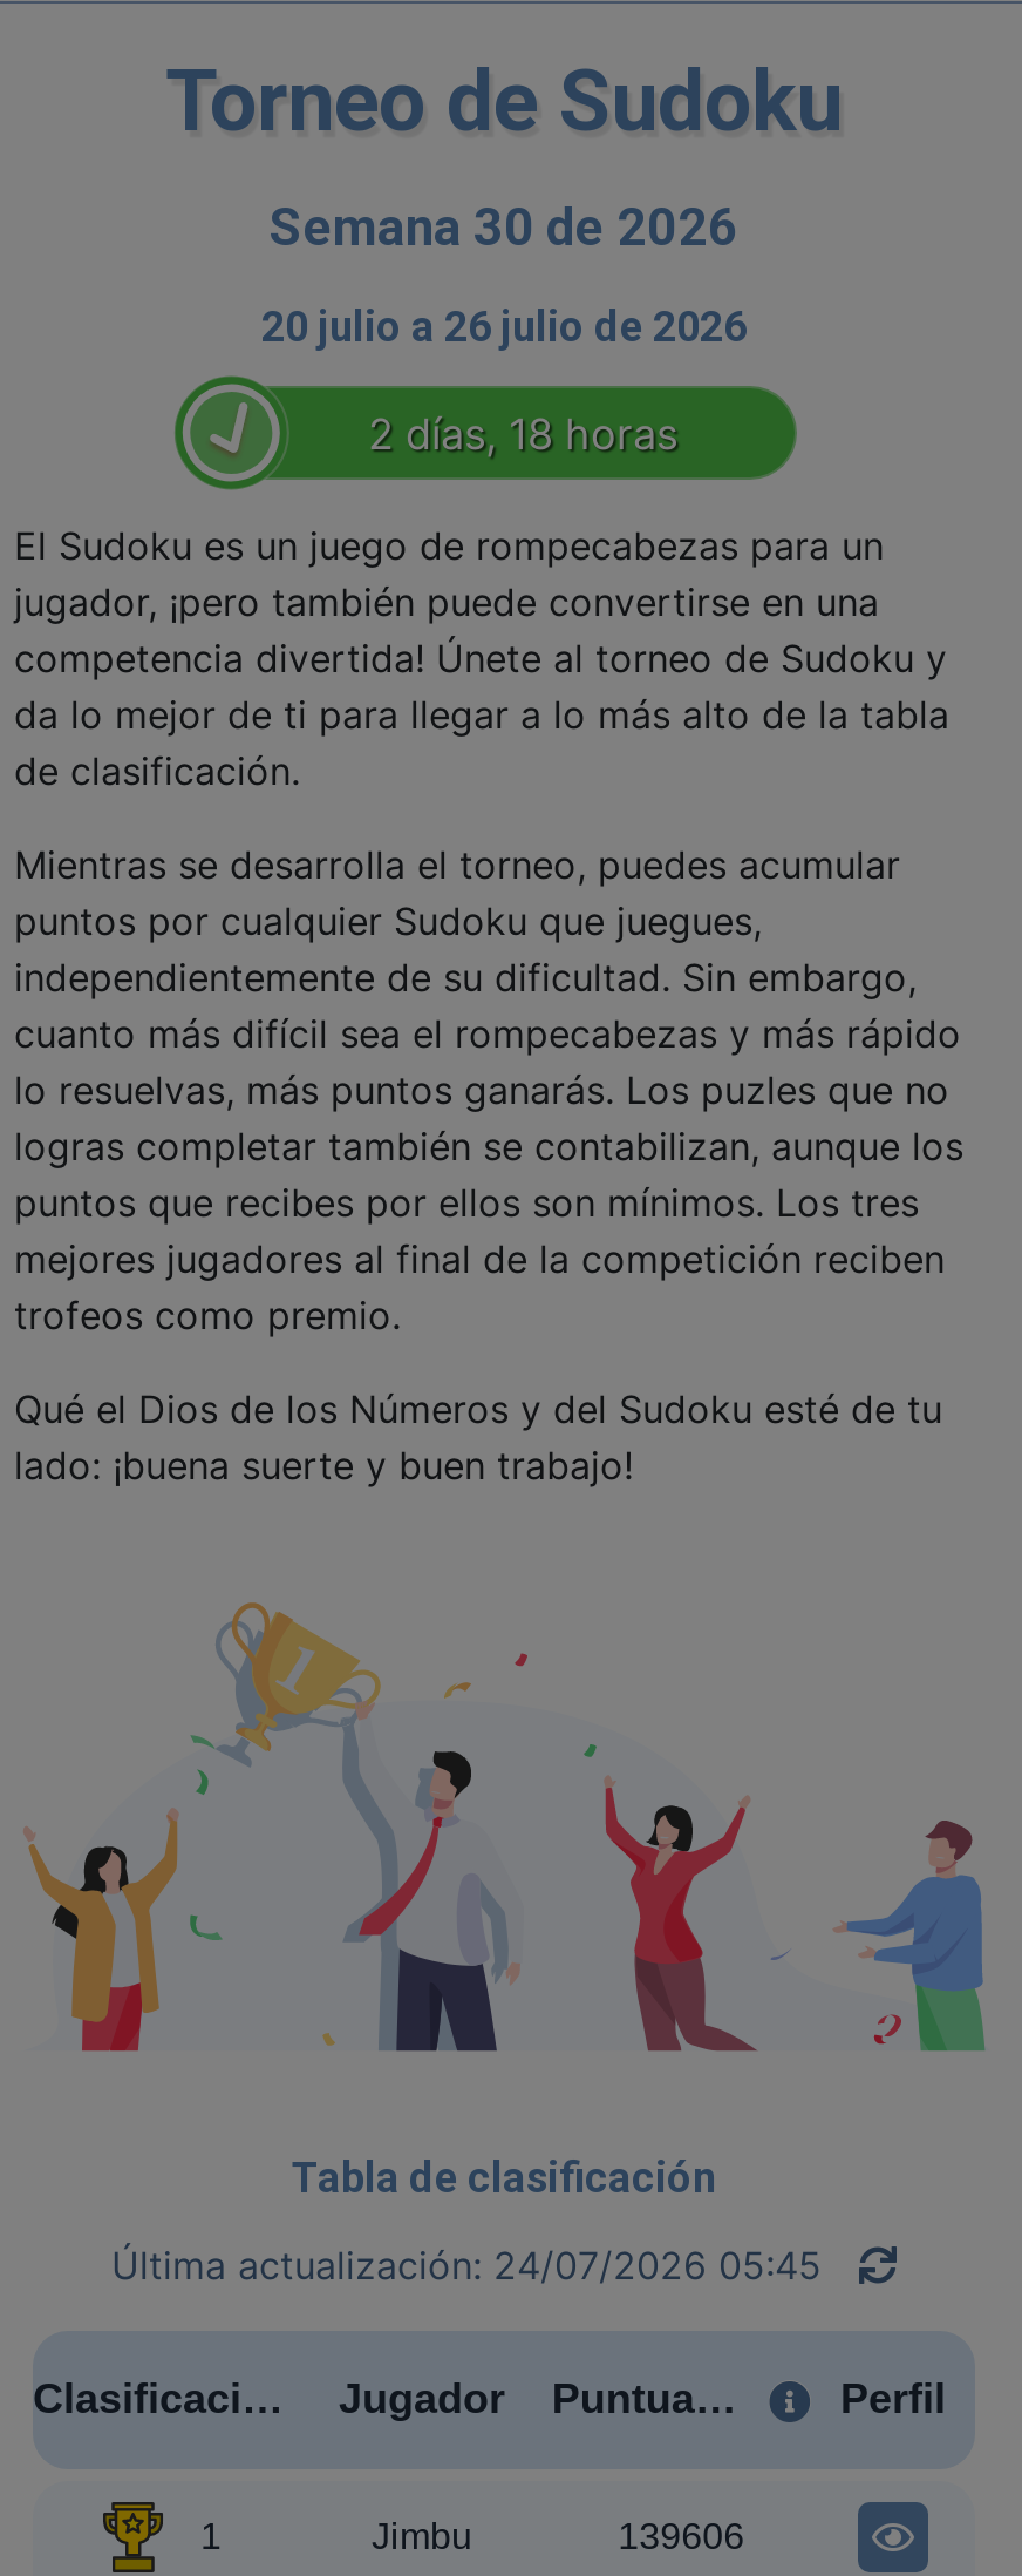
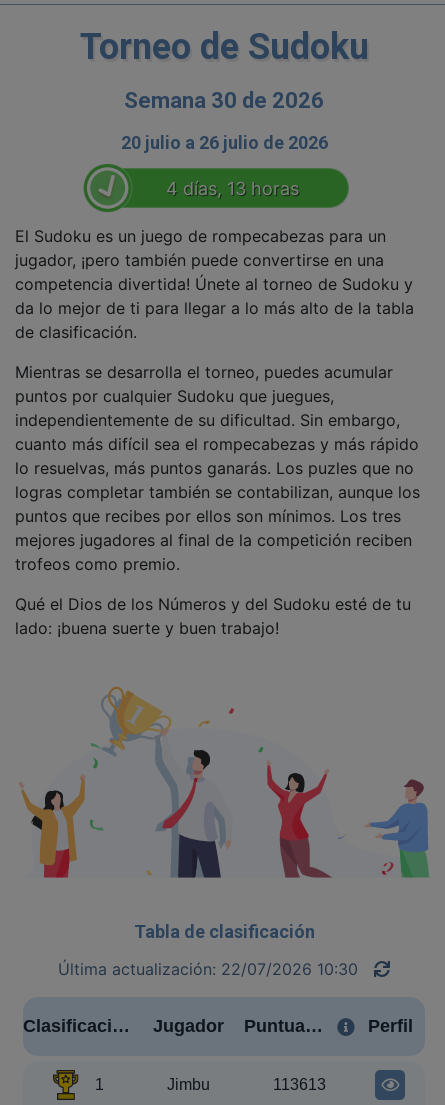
[368,408,677,457] 2 días, 18 horas -> [165,177,298,198] 4 días, 13 horas
[111,2242,822,2289] Última actualización: 24/07/2026 05:45 -> [58,959,358,979] Última actualización: 22/07/2026 10:30
[618,2516,745,2556] 139606 -> [273,1076,326,1093] 113613

